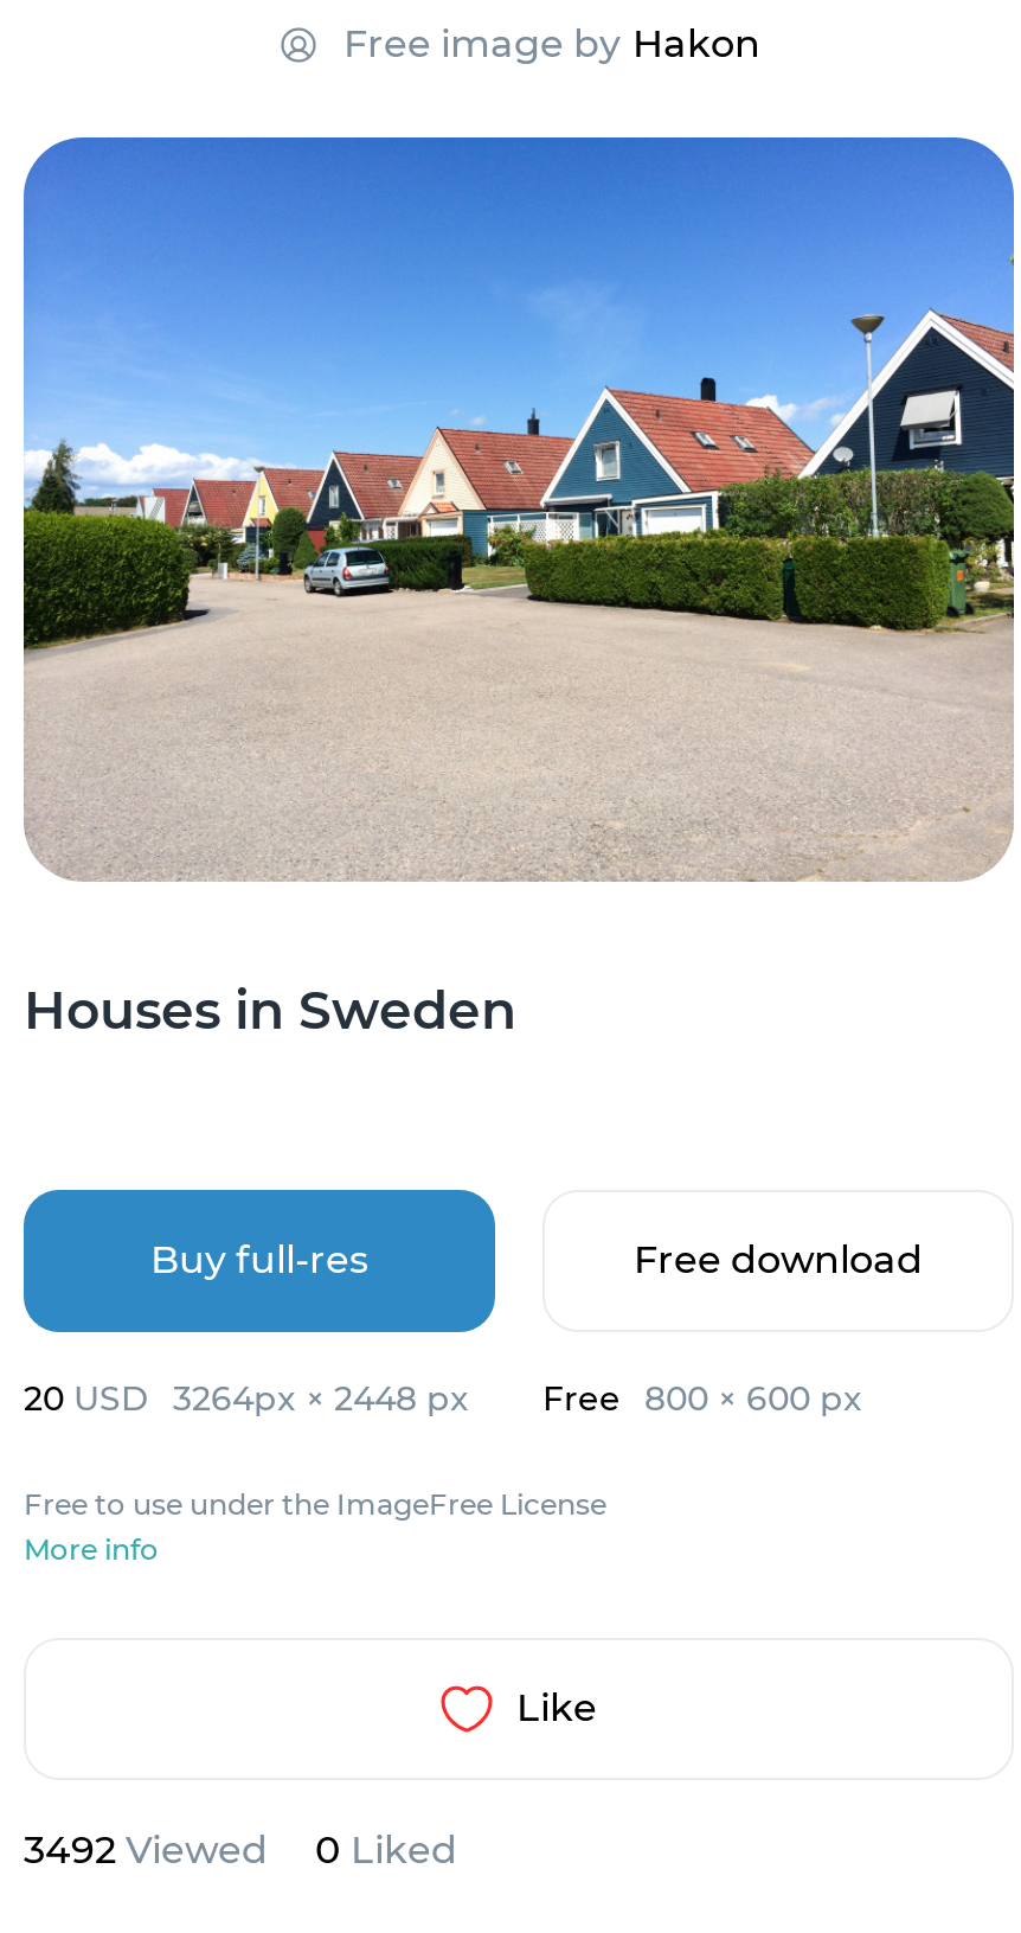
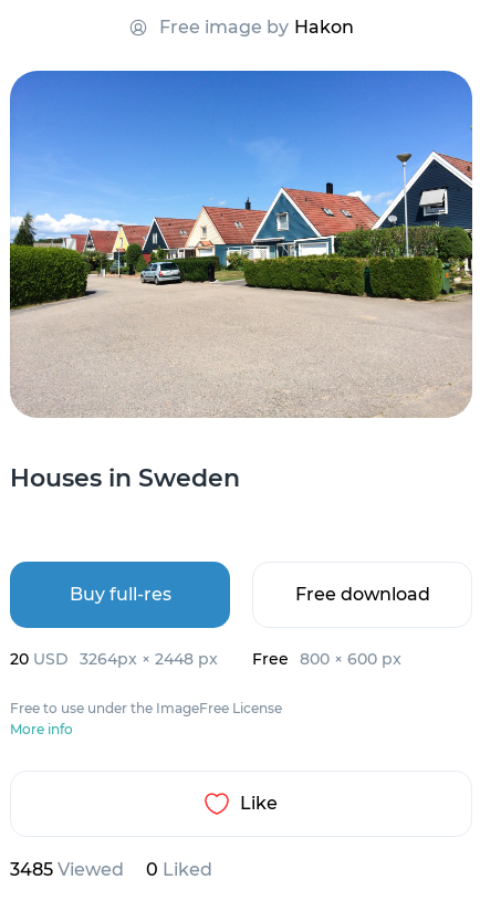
[24,1826,268,1871] 3492 Viewed -> [10,858,124,879] 3485 Viewed

